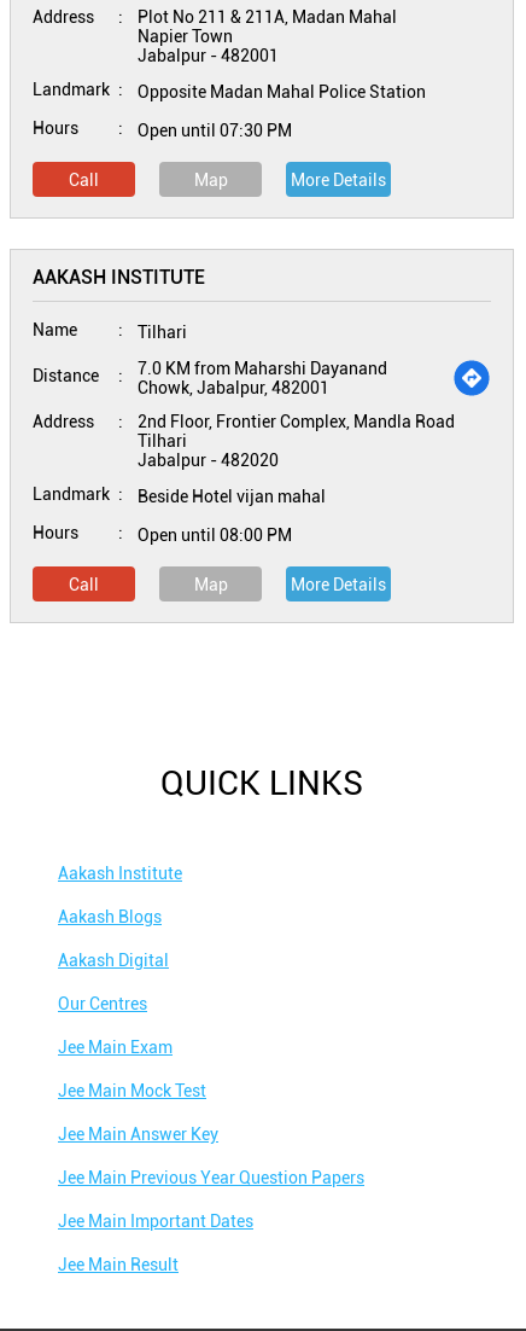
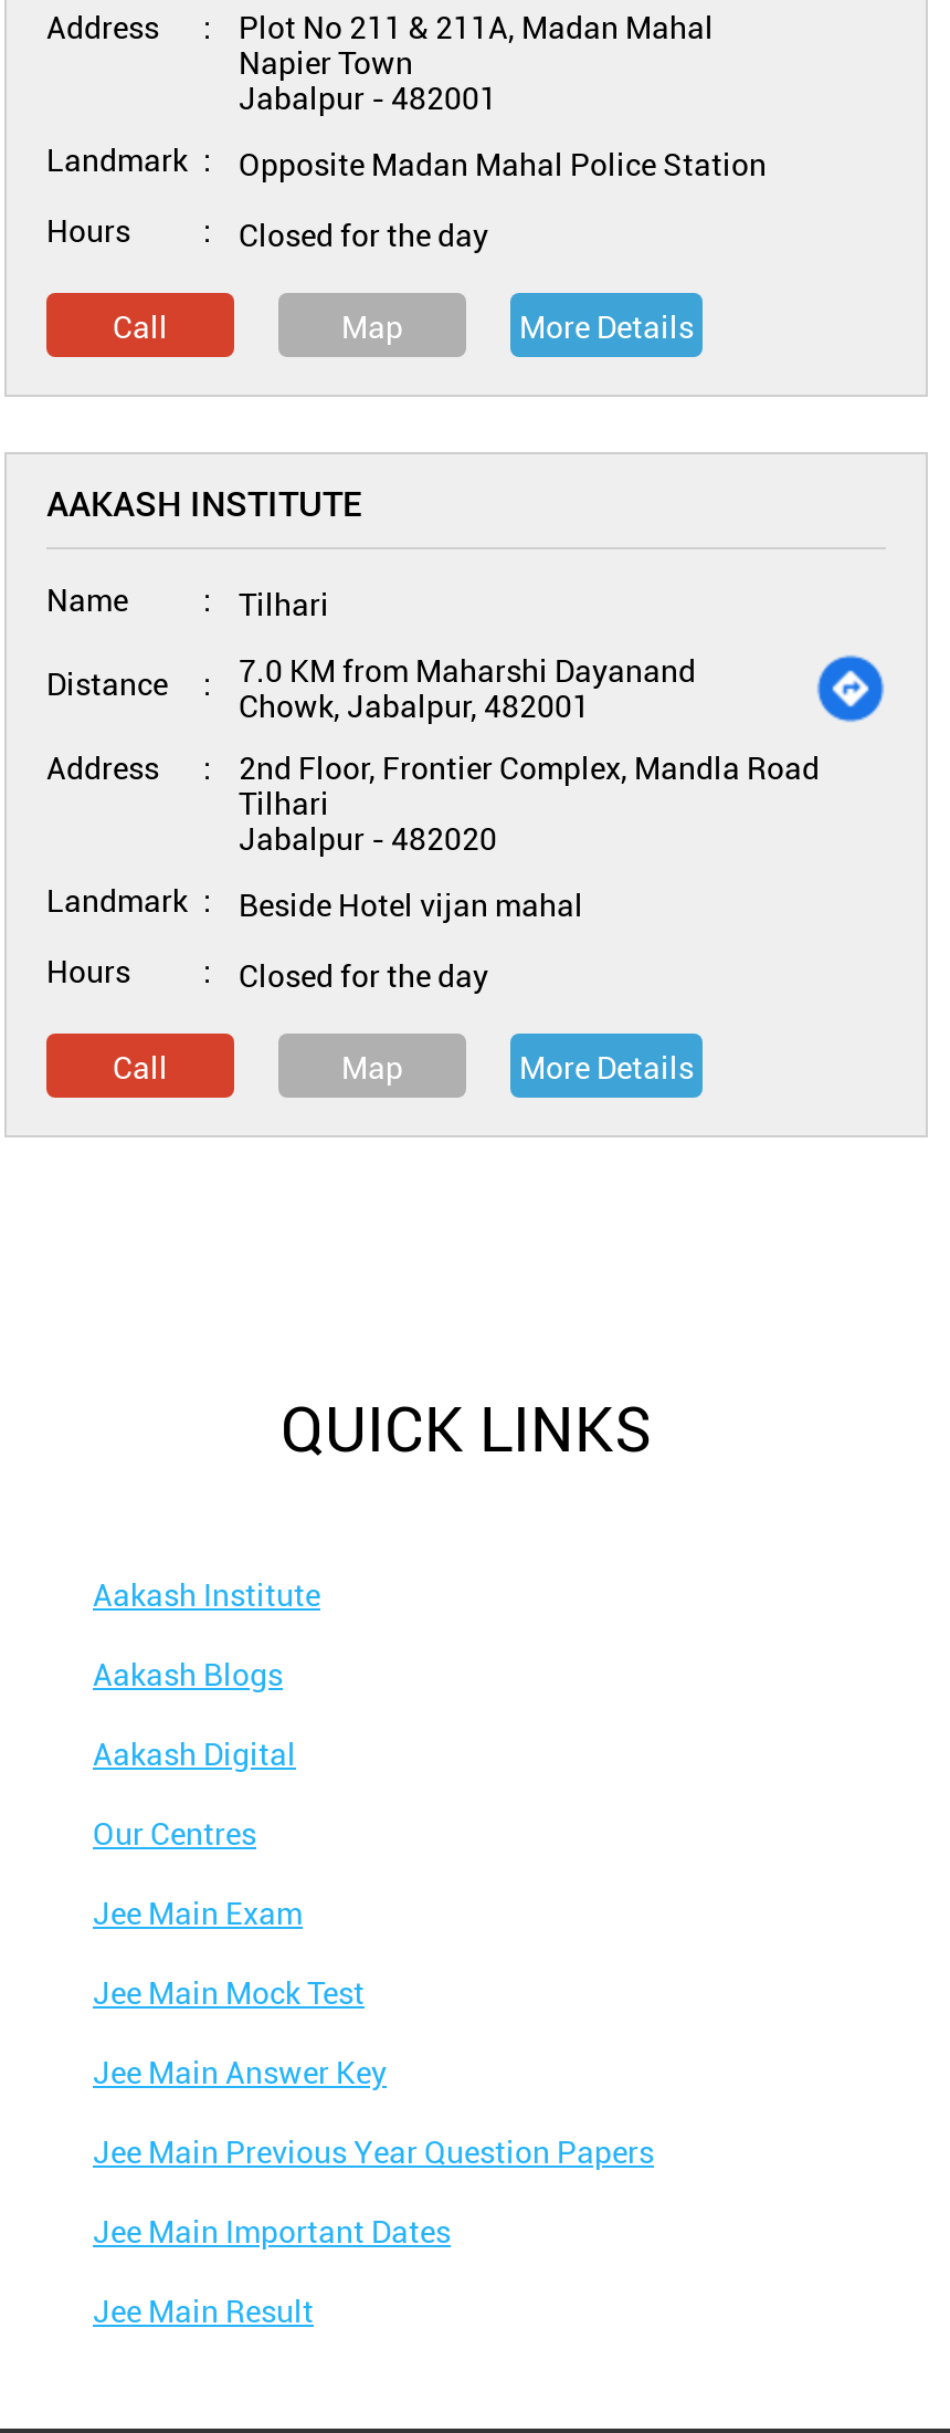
[138,121,292,140] Open until 07:30 PM -> [239,218,488,253] Closed for the day
[138,525,292,545] Open until 08:00 PM -> [239,958,488,994] Closed for the day

